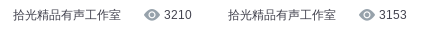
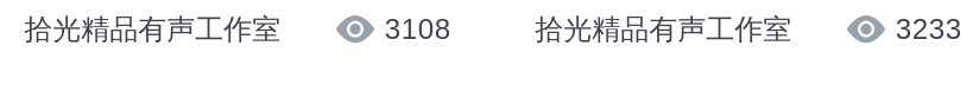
[164,8,192,22] 3210 -> [385,12,451,45] 3108
[379,8,407,22] 3153 -> [896,12,962,45] 3233

